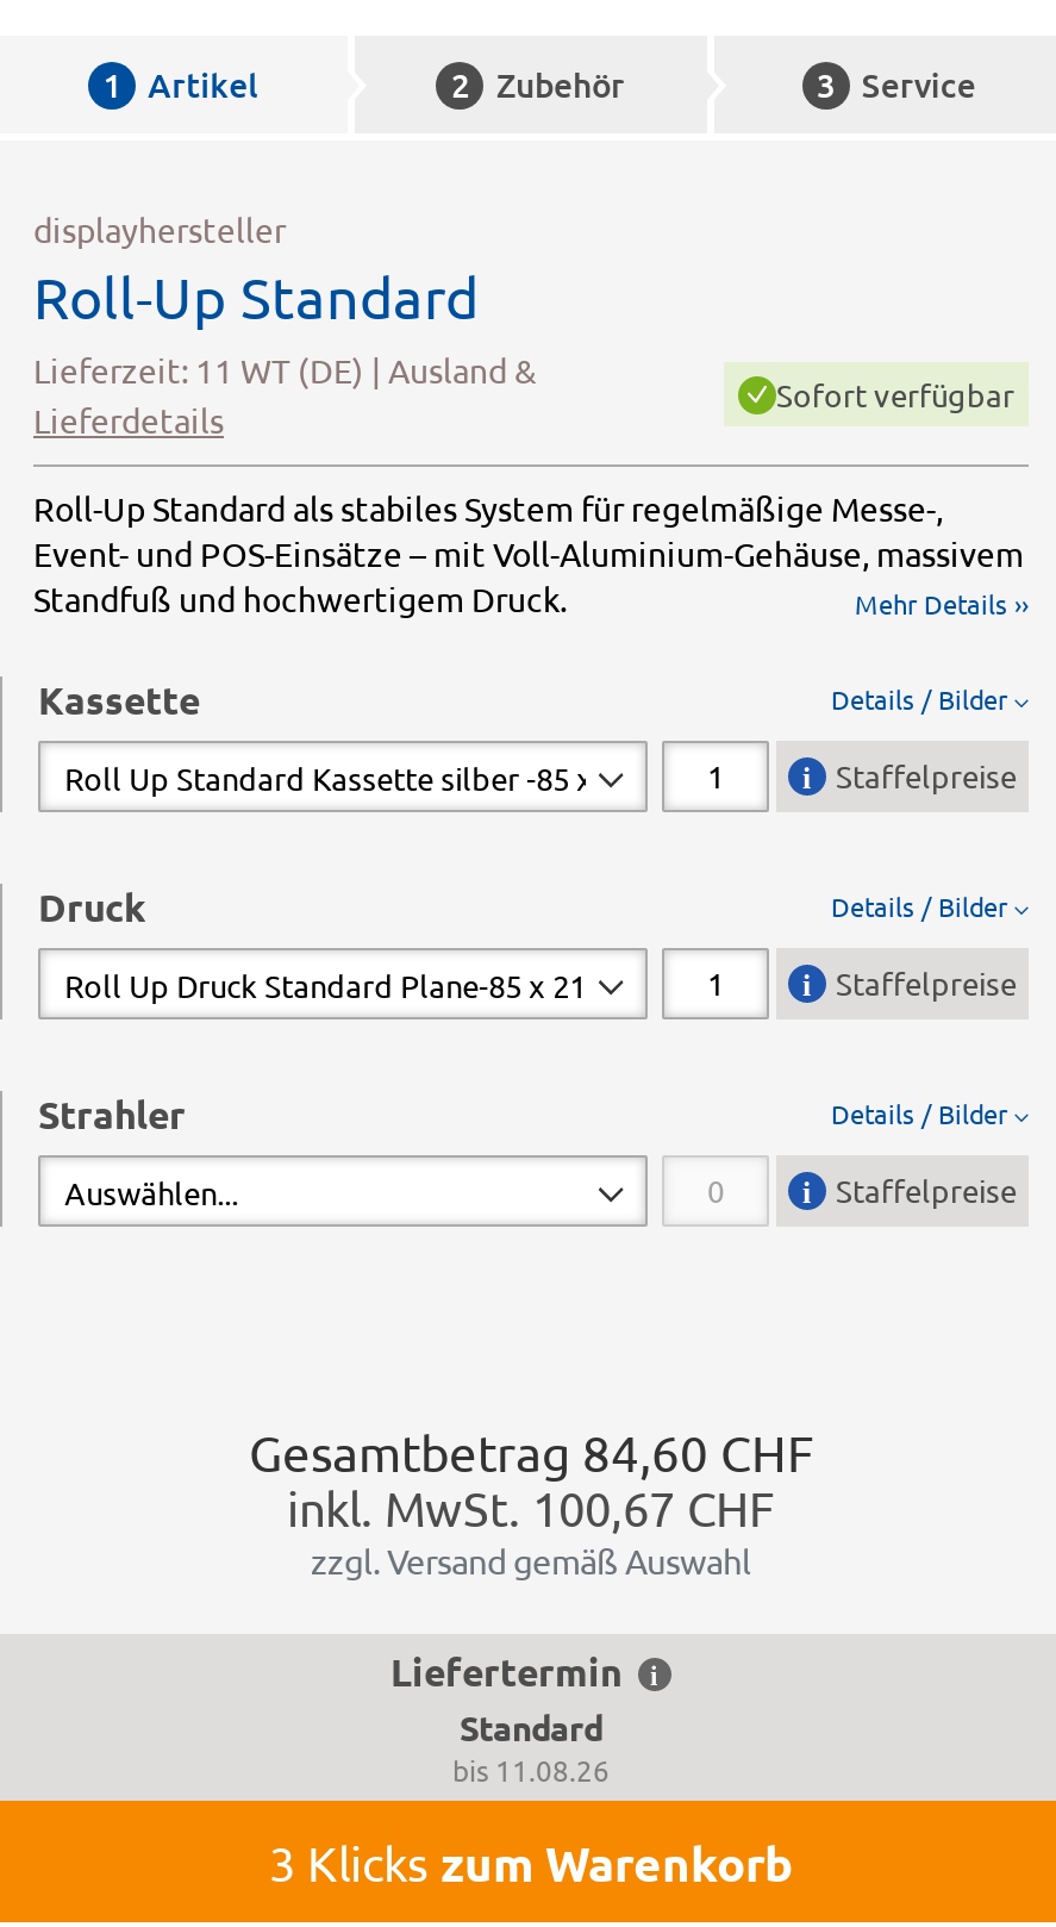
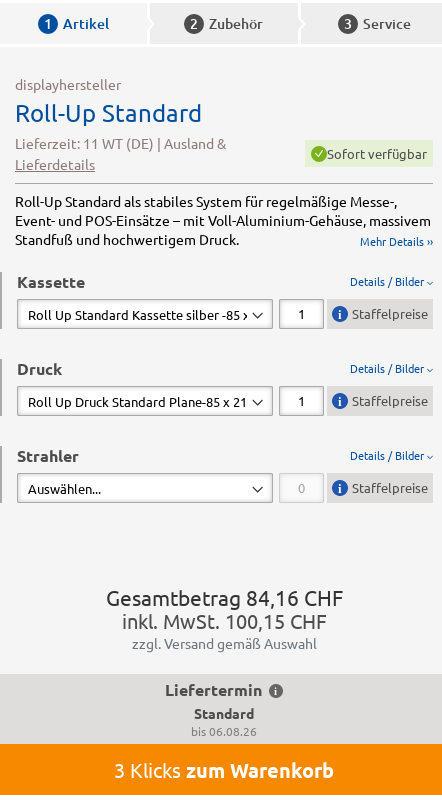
[249,1419,813,1481] Gesamtbetrag 84,60 CHF -> [105,584,342,610] Gesamtbetrag 84,16 CHF
[287,1477,775,1536] inkl. MwSt. 100,67 CHF -> [121,608,326,633] inkl. MwSt. 100,15 CHF
[452,1750,610,1789] bis 11.08.26 -> [191,723,257,739] bis 06.08.26

